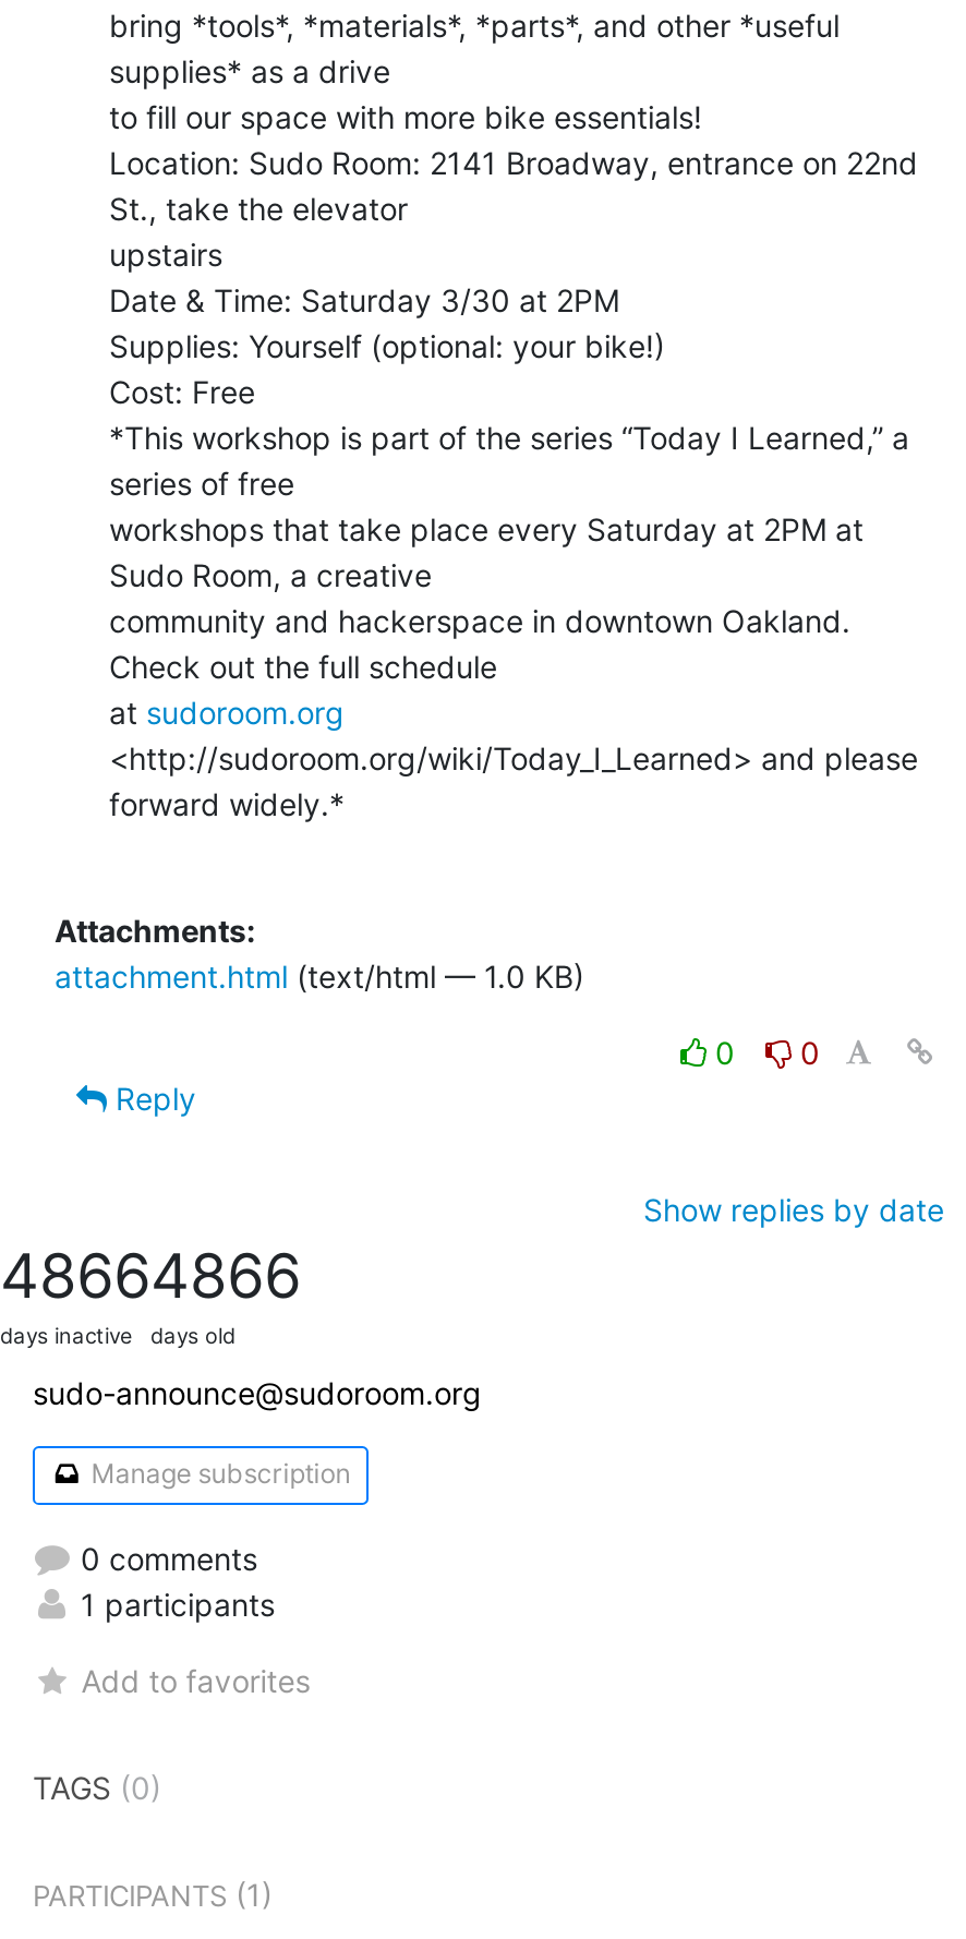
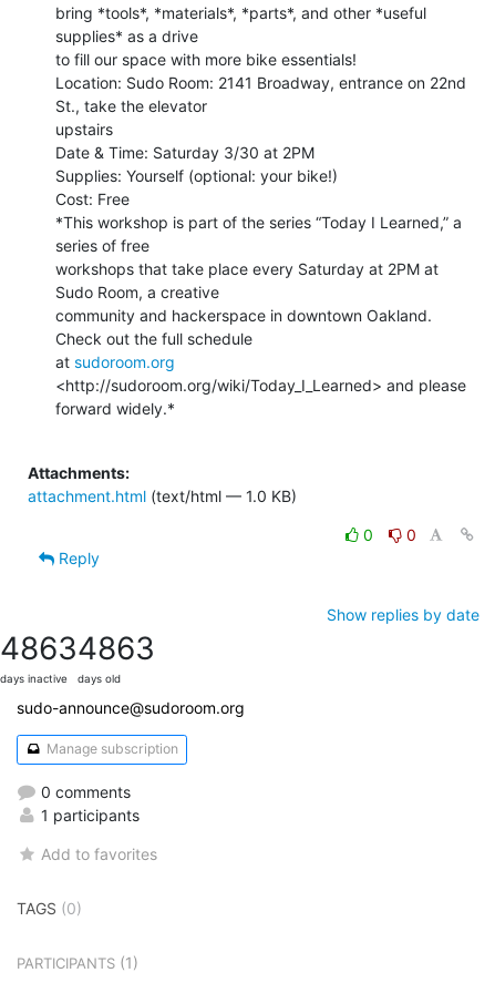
[0,1238,150,1313] 4866 -> [0,629,78,667] 4863
[150,1238,301,1313] 4866 -> [78,629,155,667] 4863

